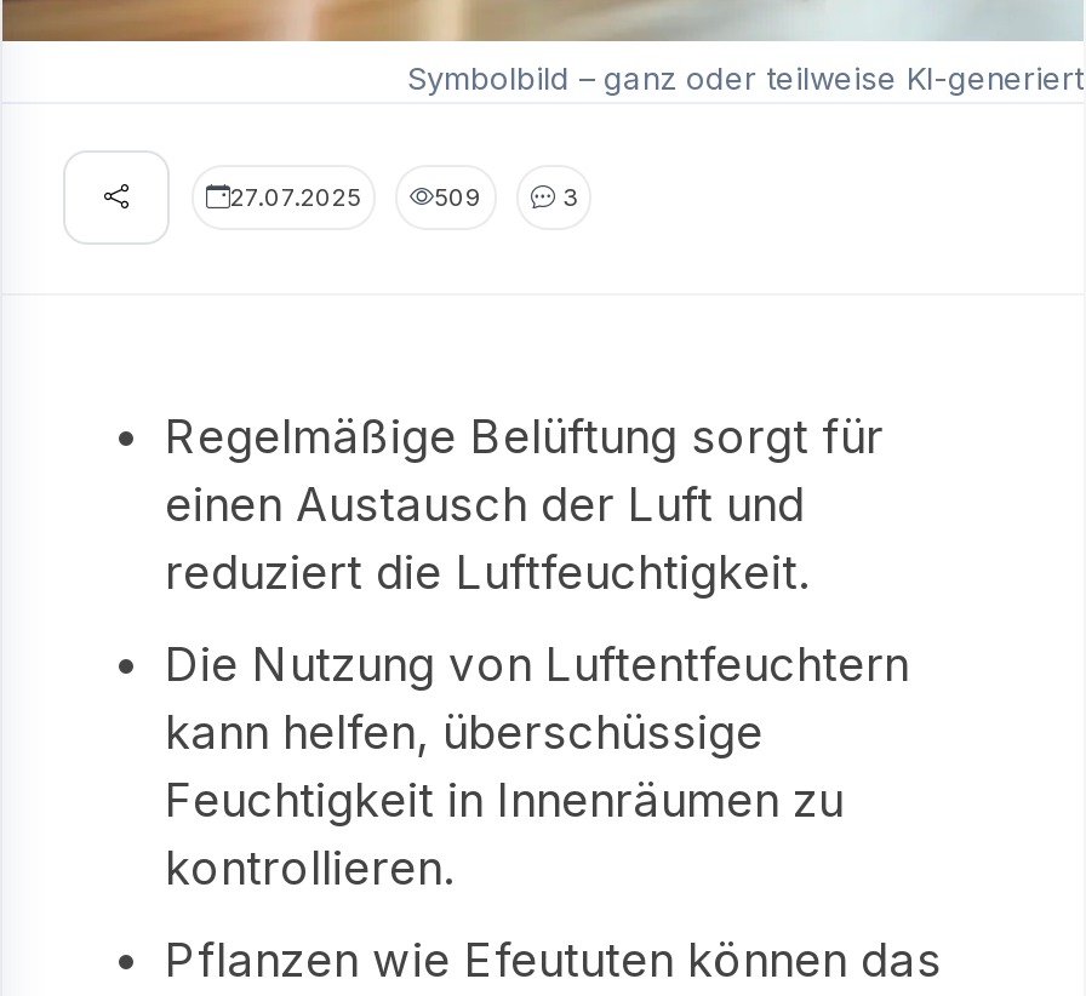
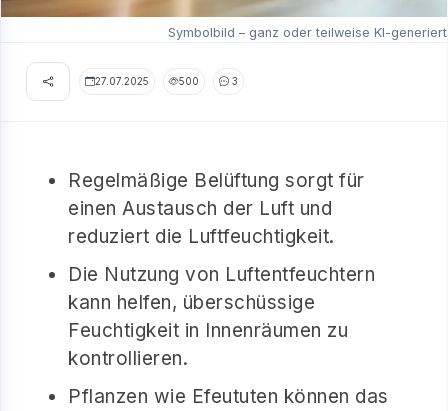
[434,182,482,211] 509 -> [179,75,199,87] 500

